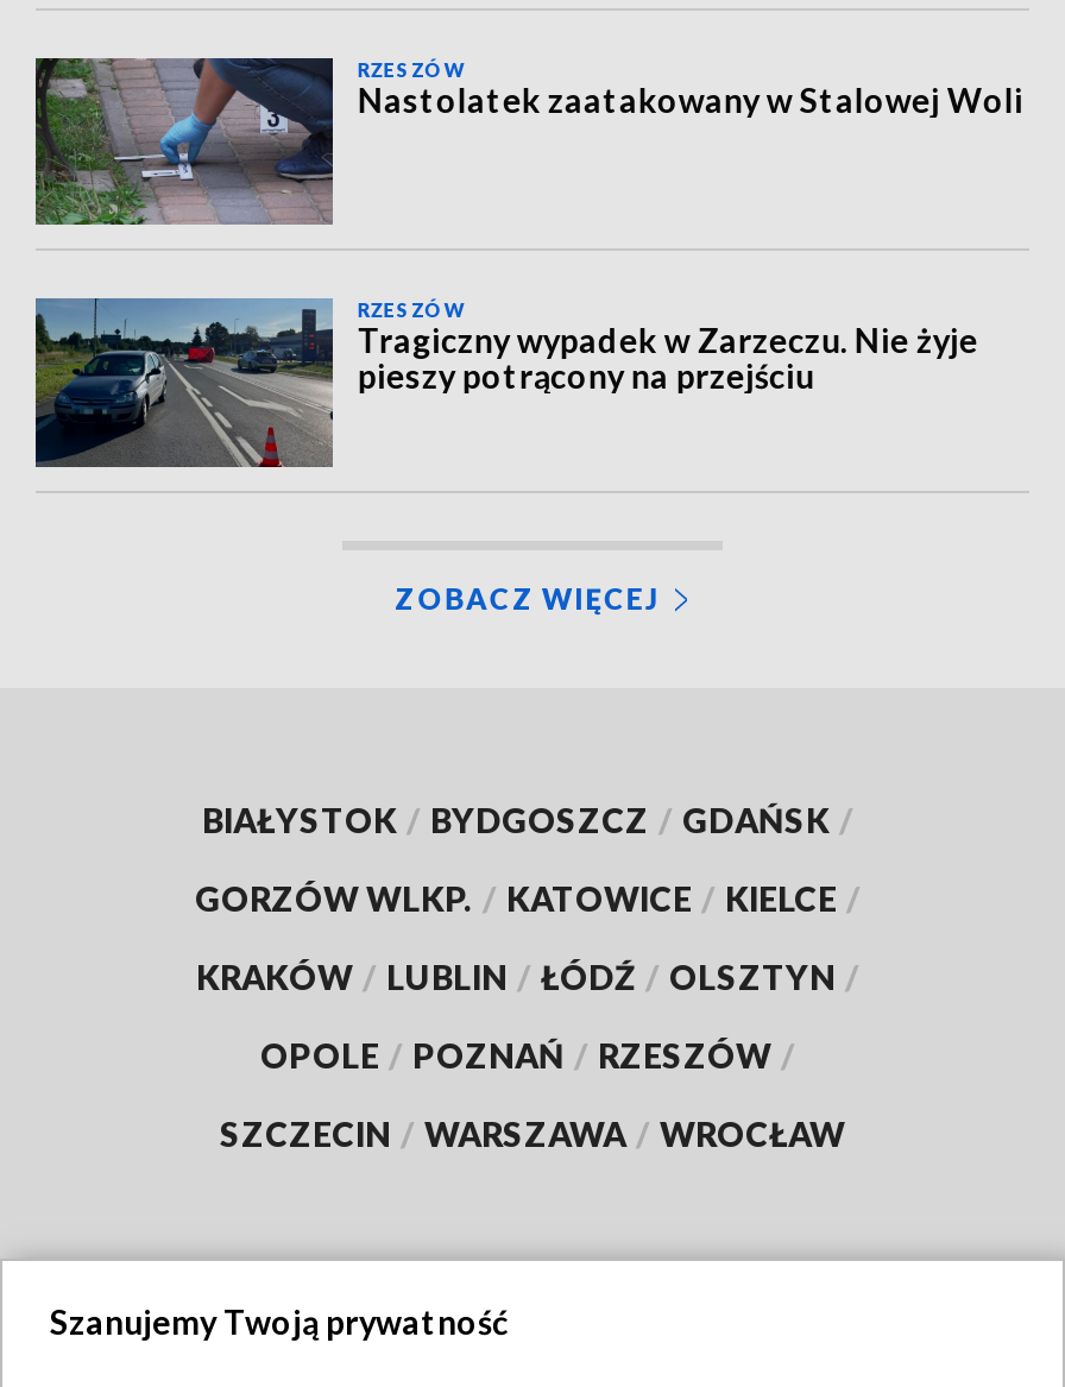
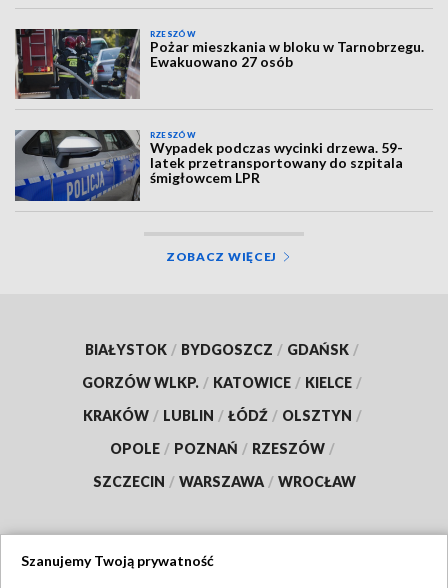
[33,58,1023,227] [image] | Nastolatek zaatakowany w Stalowej Woli -> [14,28,424,100] [image] | Pożar mieszkania w bloku w Tarnobrzegu. | Ewakuowano 27 osób
[33,296,978,467] [image] | Tragiczny wypadek w Zarzeczu. Nie żyje | pieszy potrącony na przejściu -> [15,129,403,201] [image] | Wypadek podczas wycinki drzewa. 59- | latek przetransportowany do szpitala | śmigłowcem LPR

